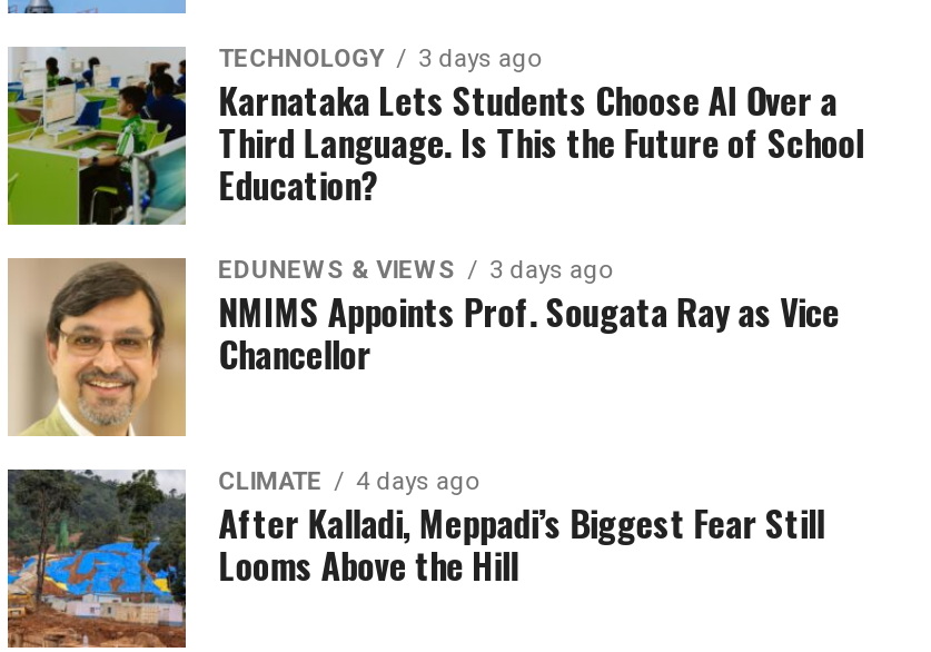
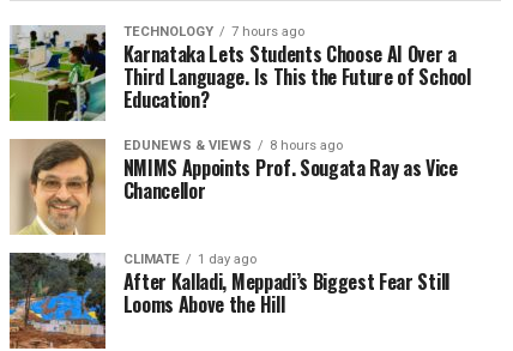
[218,45,541,73] TECHNOLOGY 3 days ago -> [123,24,304,40] TECHNOLOGY 7 hours ago
[218,256,612,285] EDUNEWS & VIEWS 3 days ago -> [123,138,342,153] EDUNEWS & VIEWS 8 hours ago
[218,467,479,496] CLIMATE 4 days ago -> [123,252,256,267] CLIMATE 1 day ago

